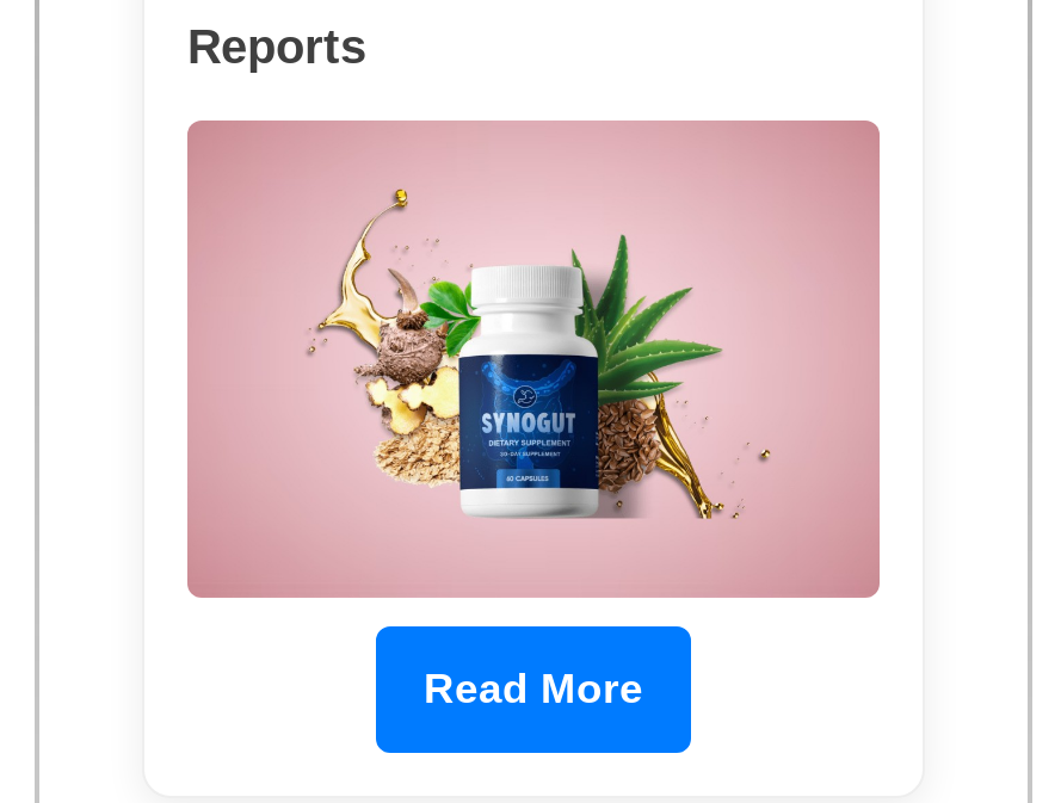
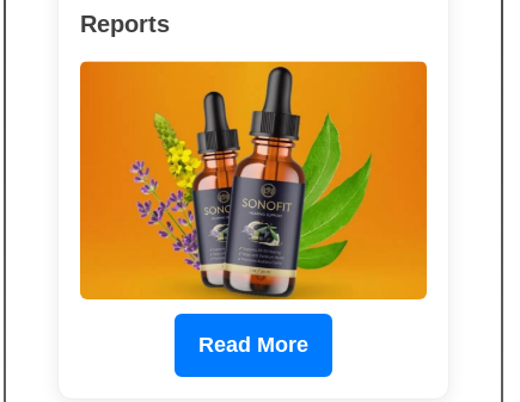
[187,119,880,599] [image] -> [79,61,428,301] [image]

